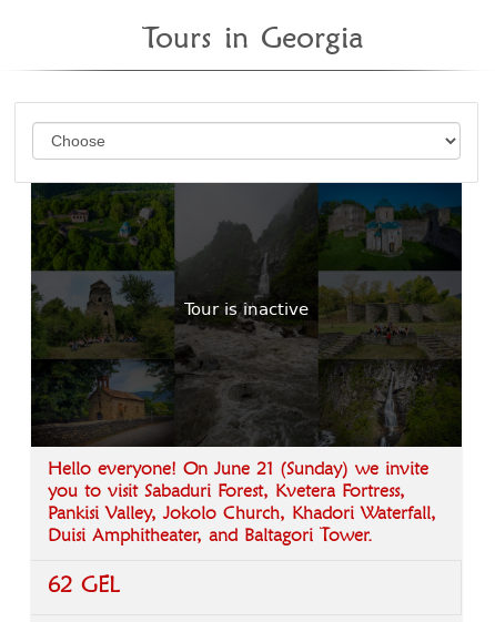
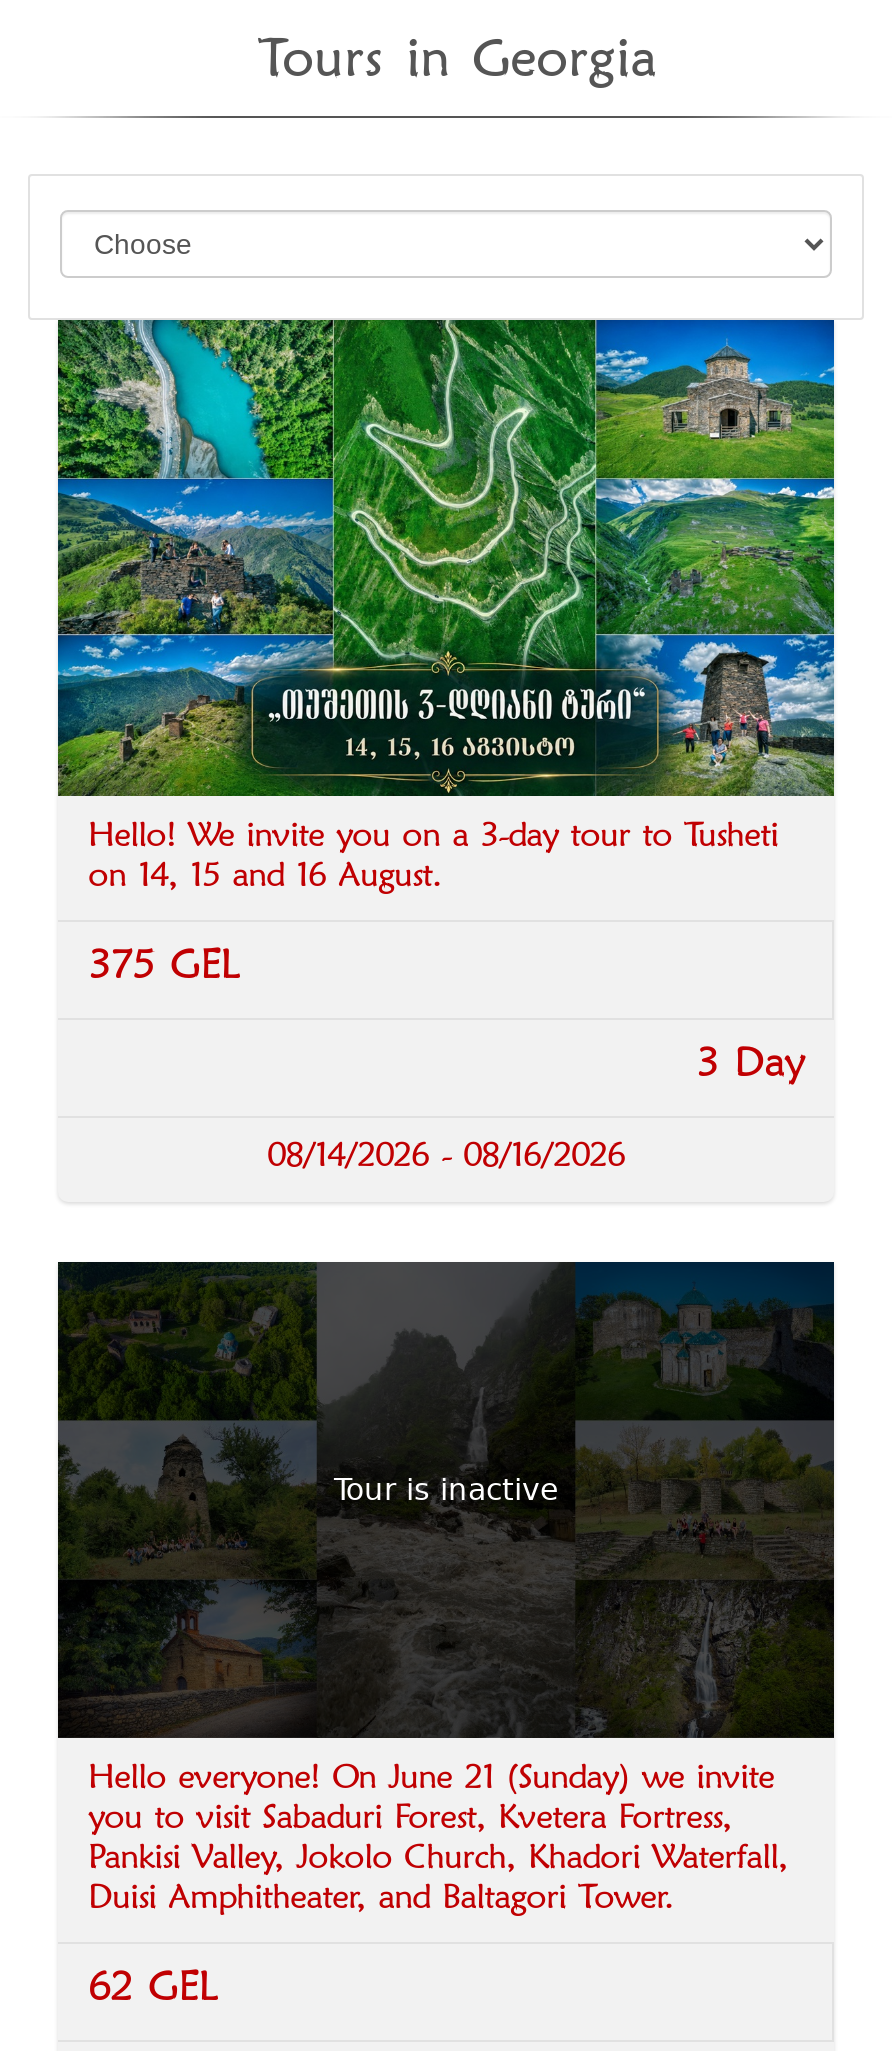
none -> [56,318,836,1178] [image] | Hello! We invite you on a 3-day tour to Tusheti | on 14, 15 and 16 August. | 375 GEL | 3 Day | 08/14/2026 - 08/16/2026

